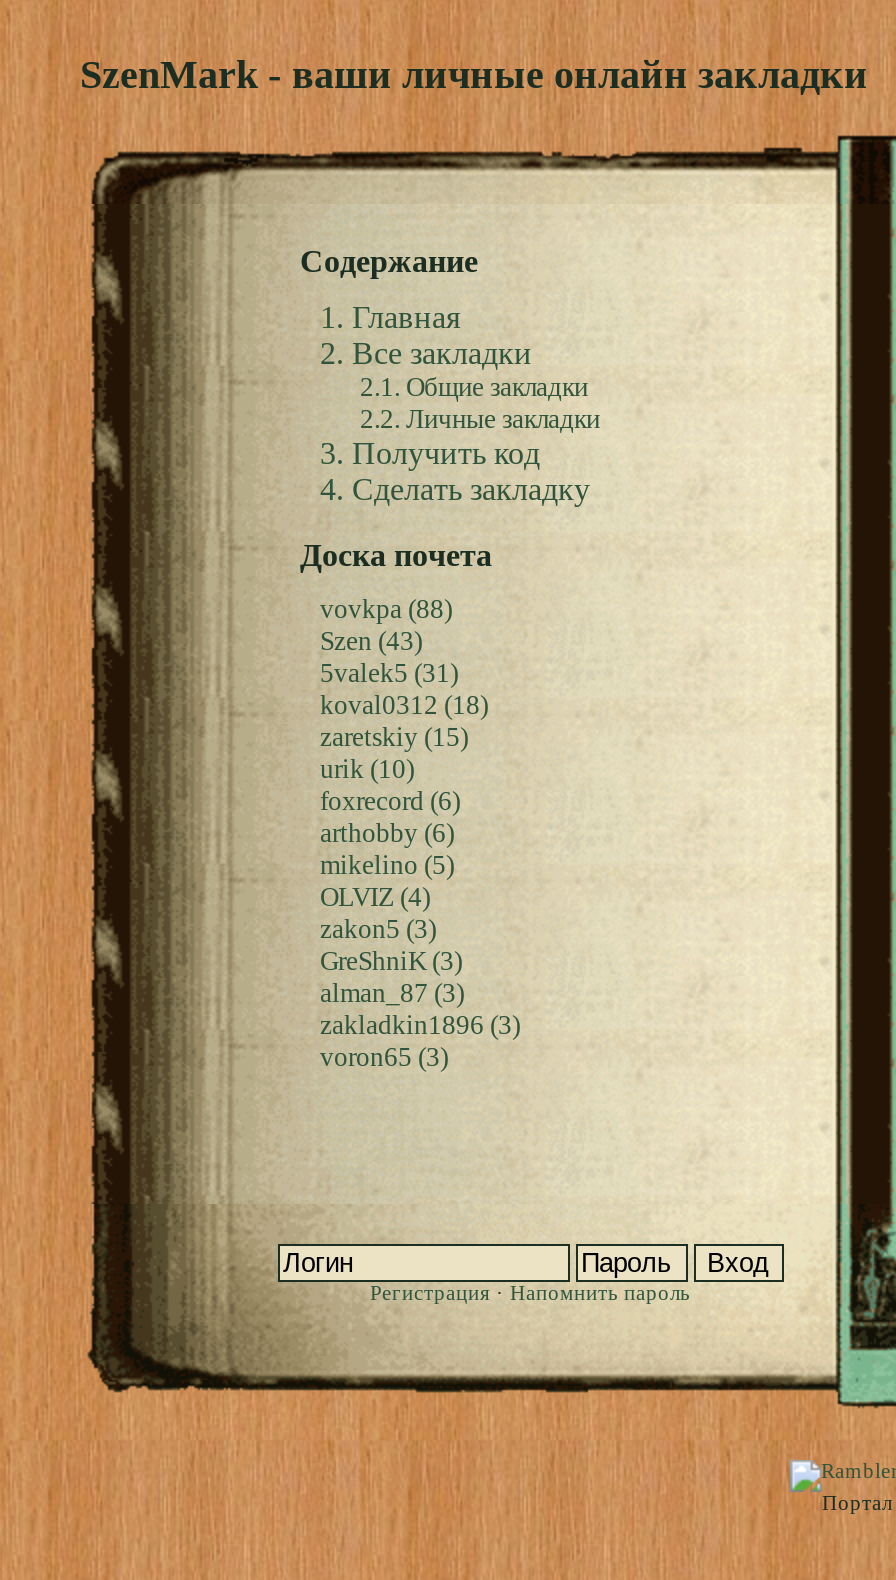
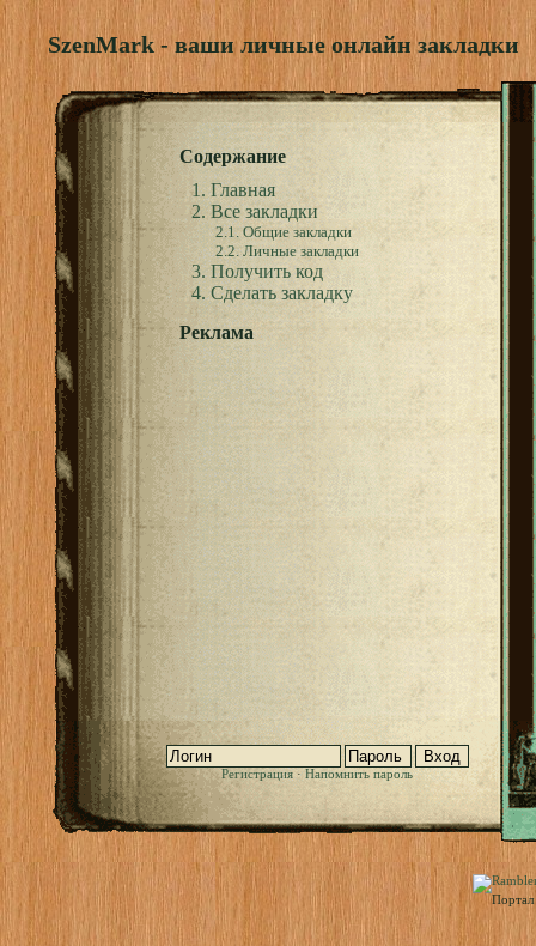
[300,538,520,1072] Доска почета | vovkpa (88) | Szen (43) | 5valek5 (31) | koval0312 (18) | zaretskiy (15) | urik (10) | foxrecord (6) | arthobby (6) | mikelino (5) | OLVIZ (4) | zakon5 (3) | GreShniK (3) | alman_87 (3) | zakladkin1896 (3) | voron65 (3) -> [179,322,254,342] Реклама

